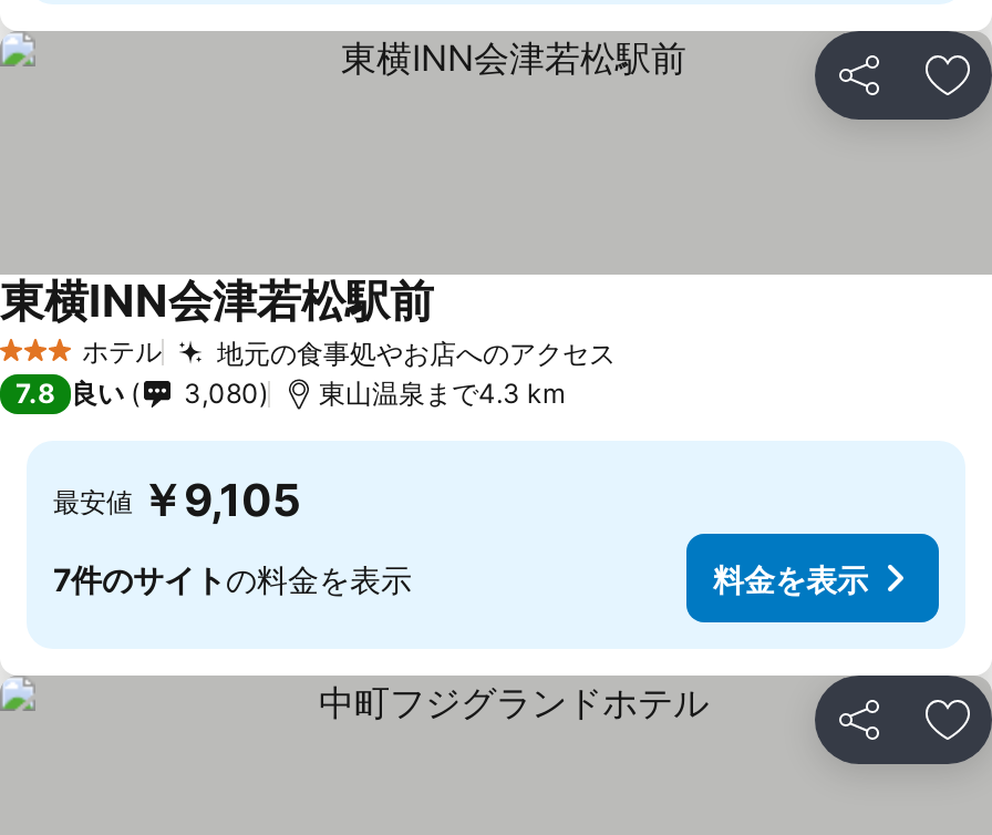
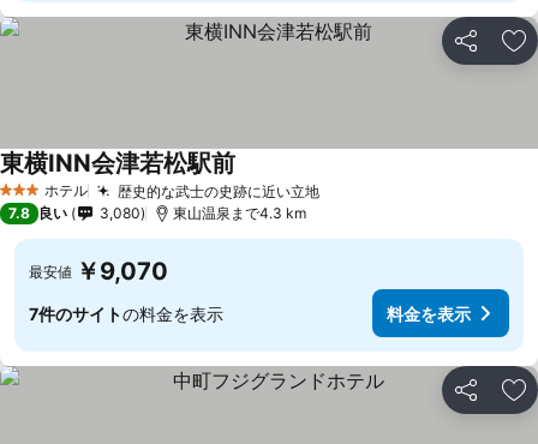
[217,336,616,369] 地元の食事処やお店へのアクセス -> [118,182,319,200] 歴史的な武士の史跡に近い立地
[53,474,301,527] 最安値 ￥9,105 -> [29,257,168,286] 最安値 ￥9,070

